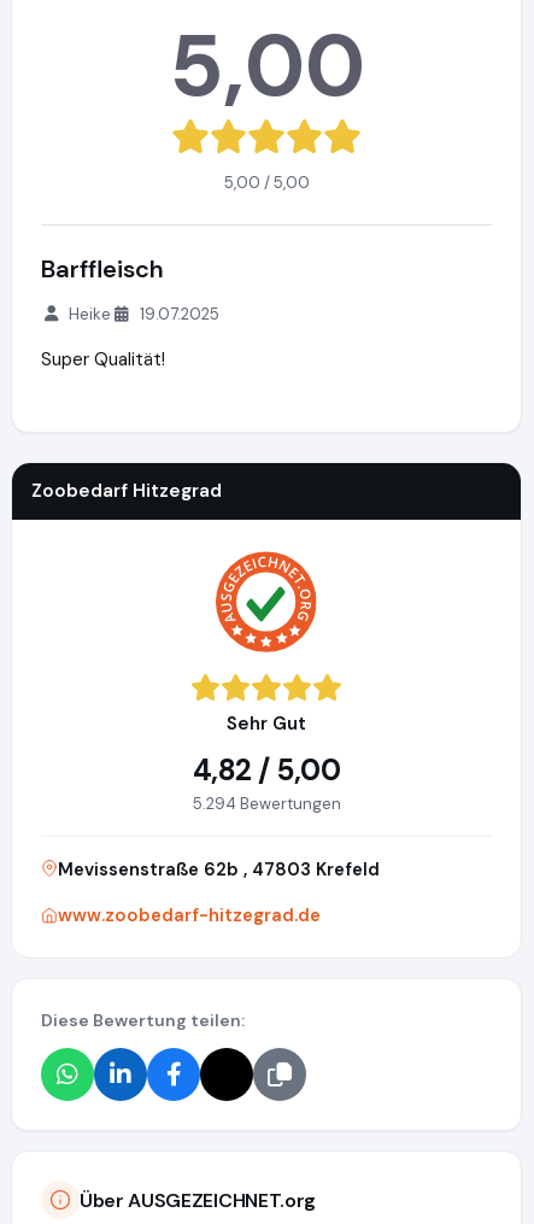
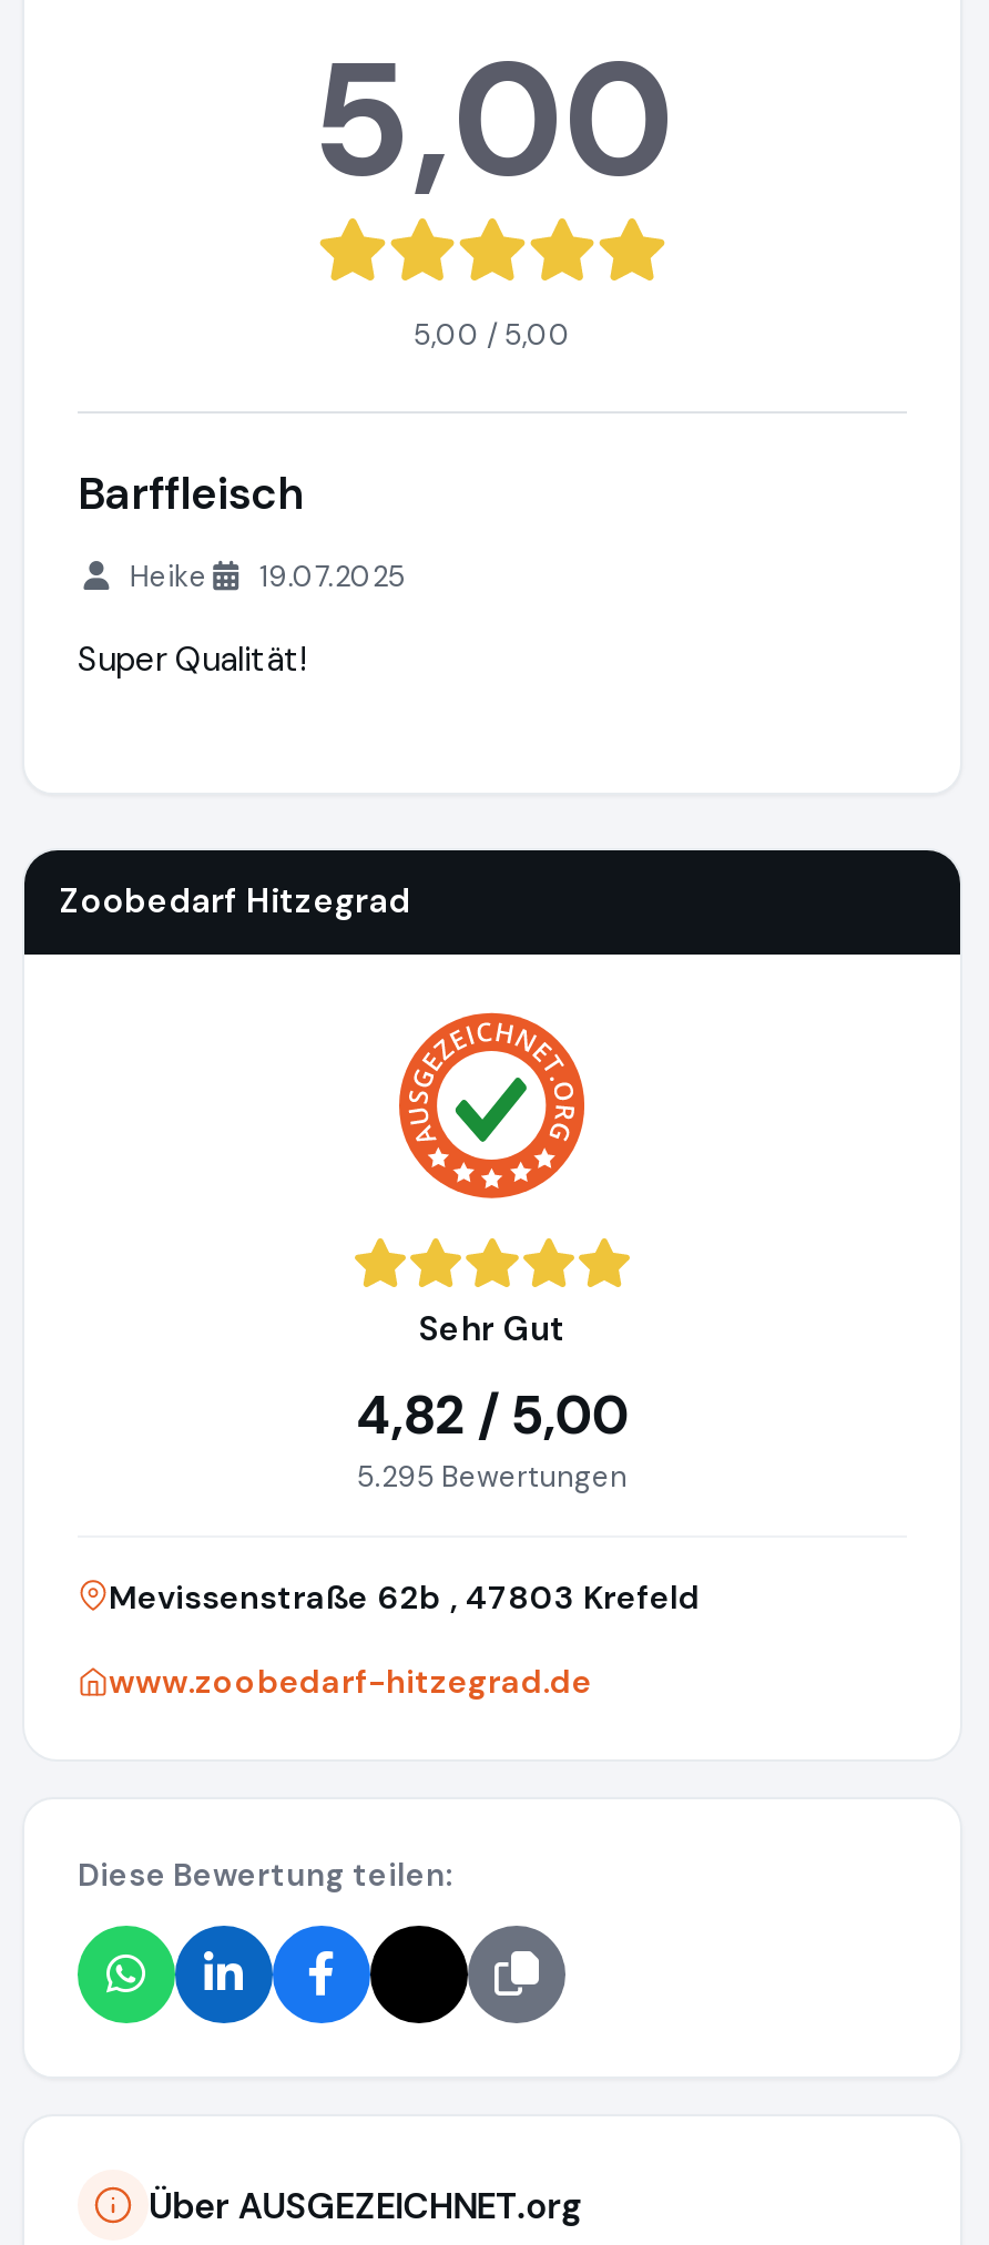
[192,794,341,814] 5.294 Bewertungen -> [357,1459,628,1496] 5.295 Bewertungen

